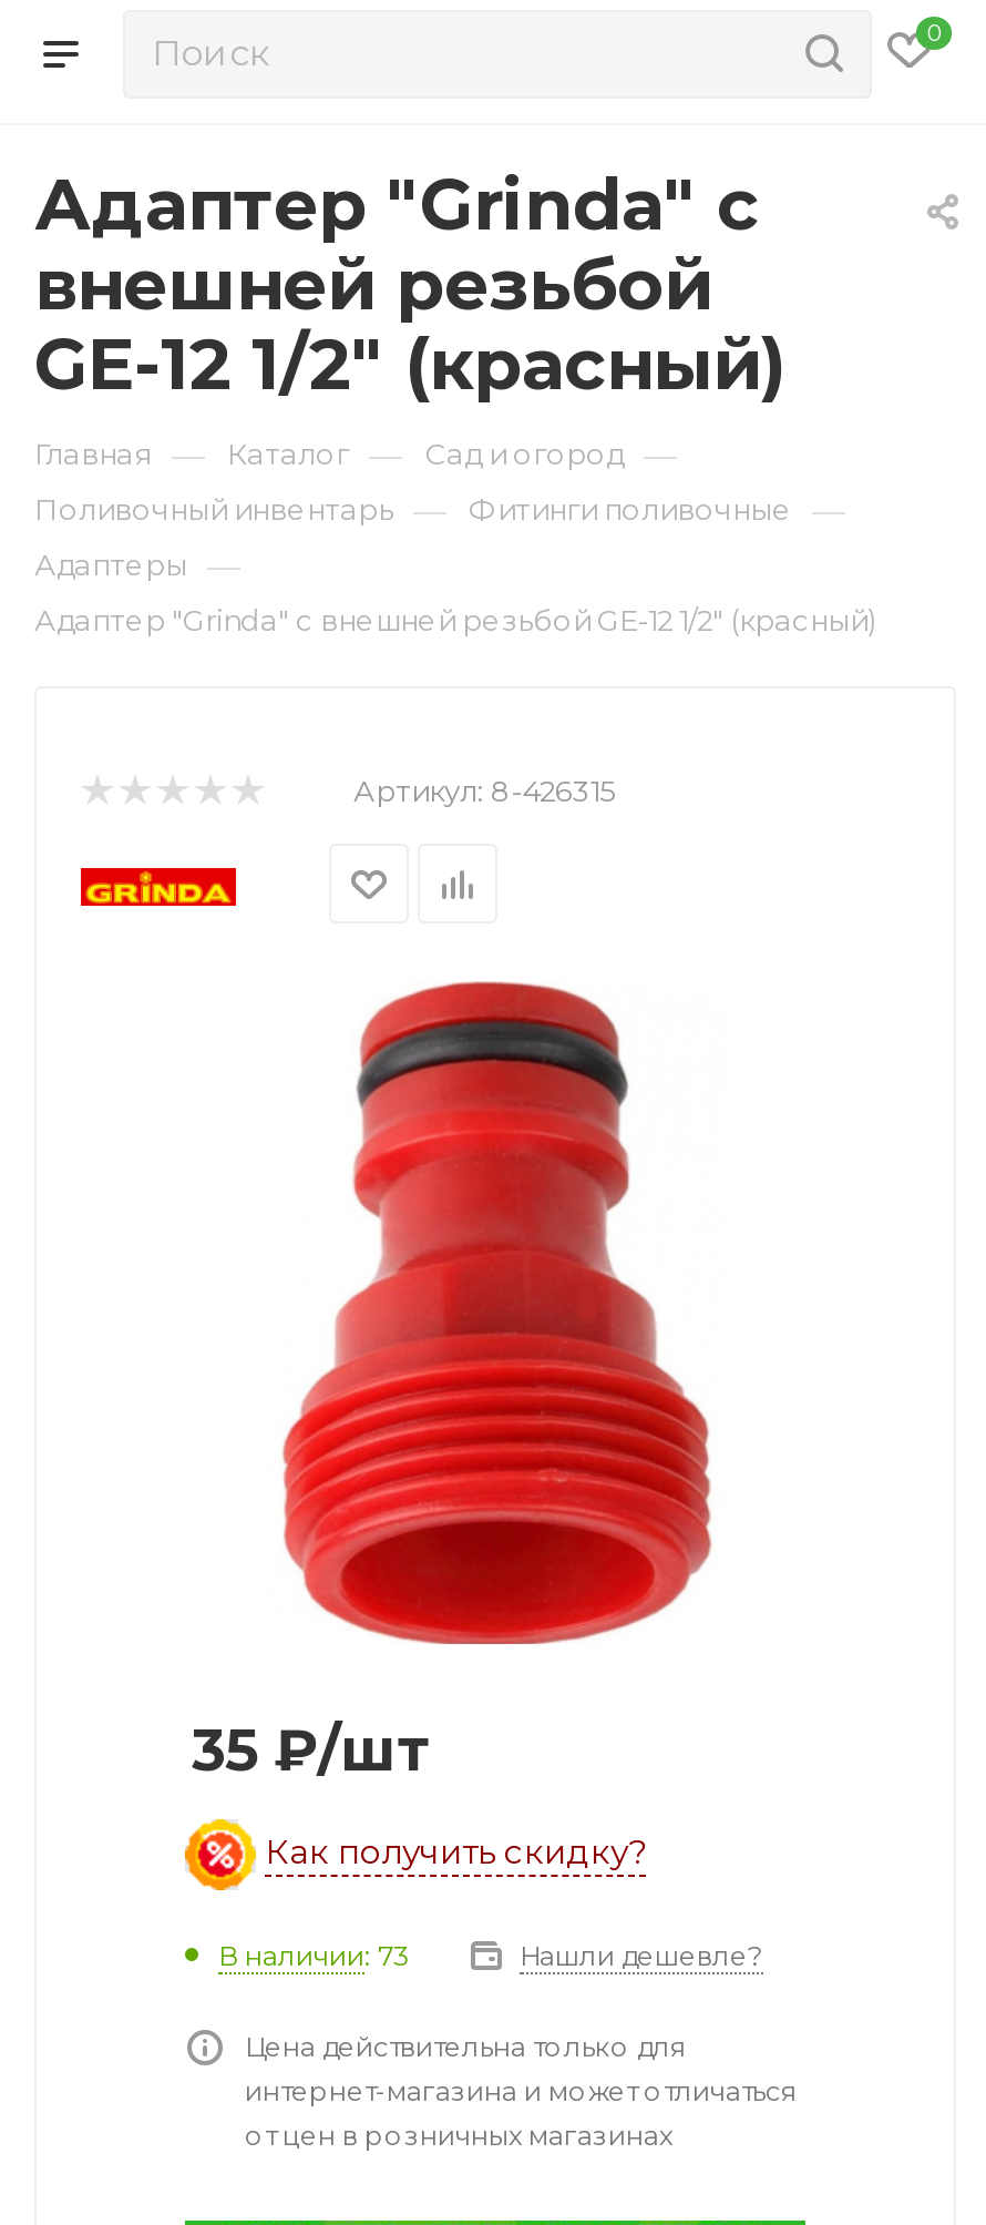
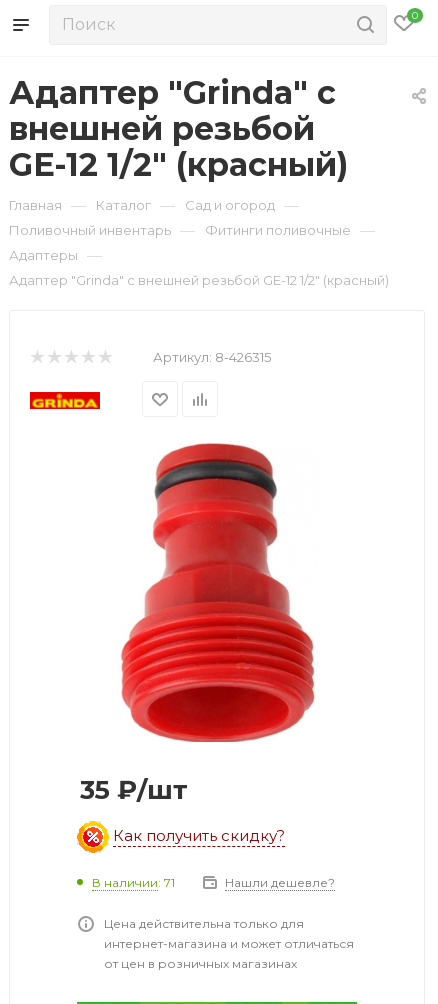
[218,1939,409,1972] В наличии: 73 -> [92,875,175,890] В наличии: 71

